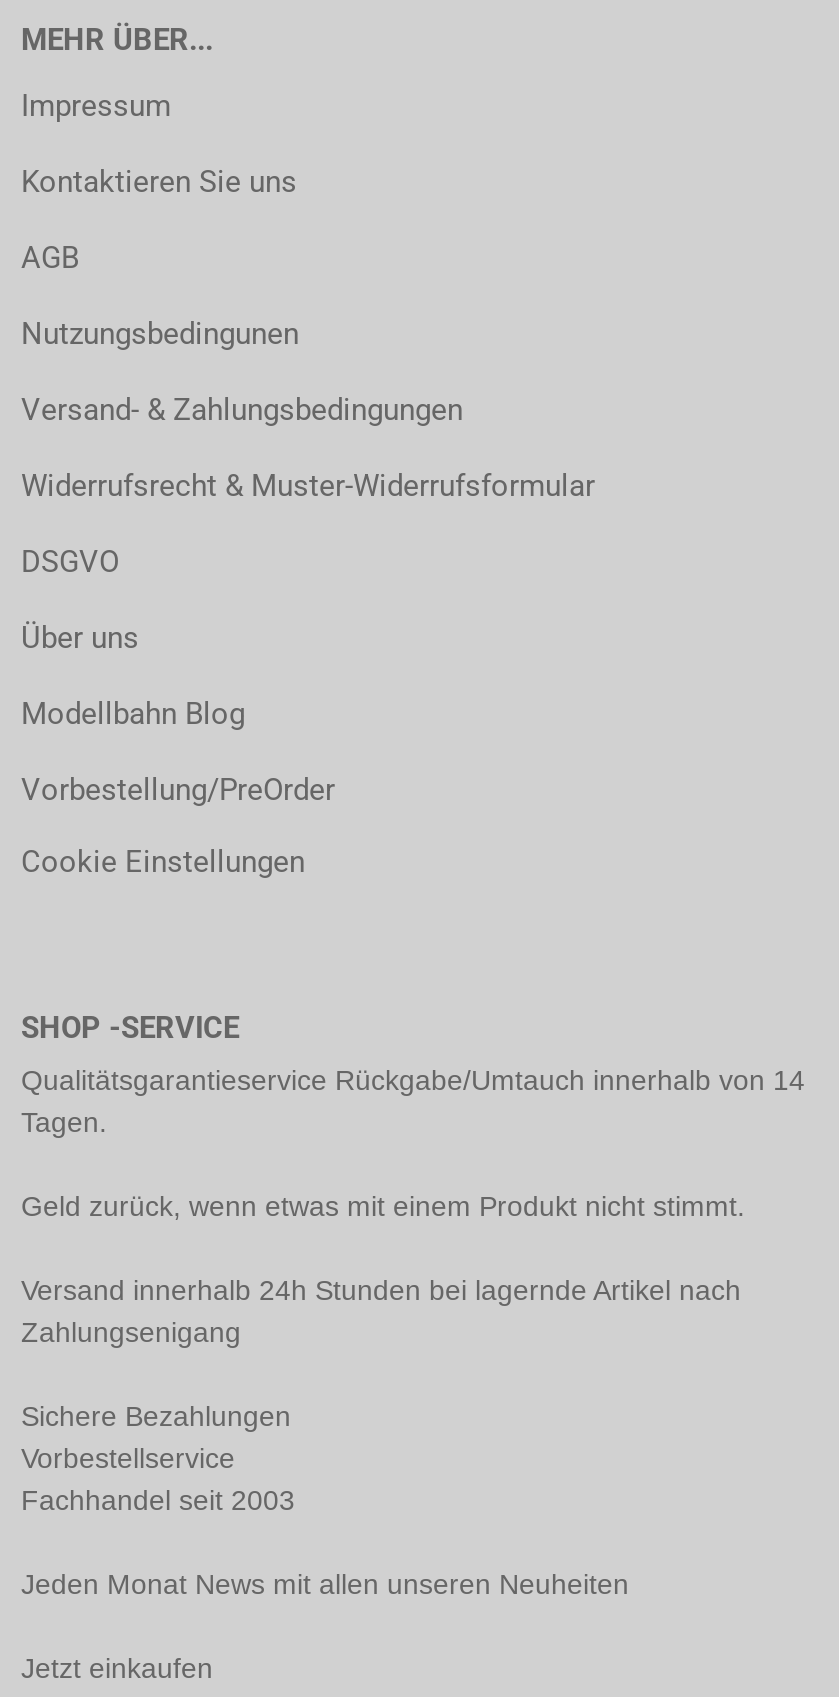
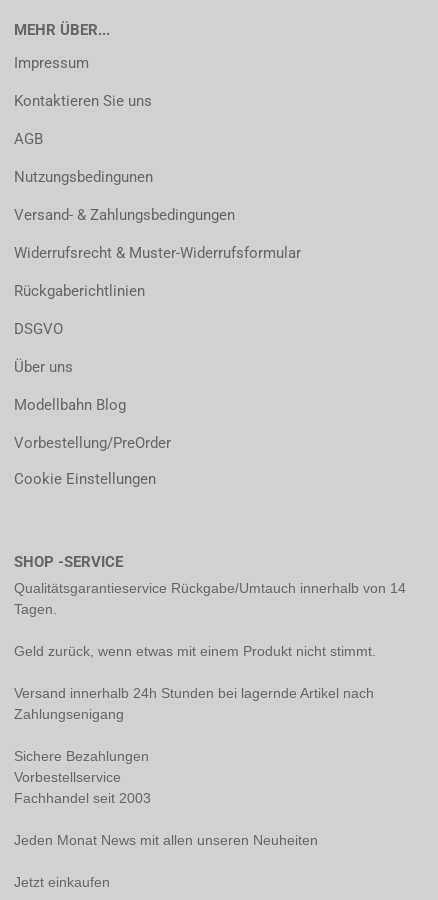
none -> [14,282,145,300] Rückgaberichtlinien

